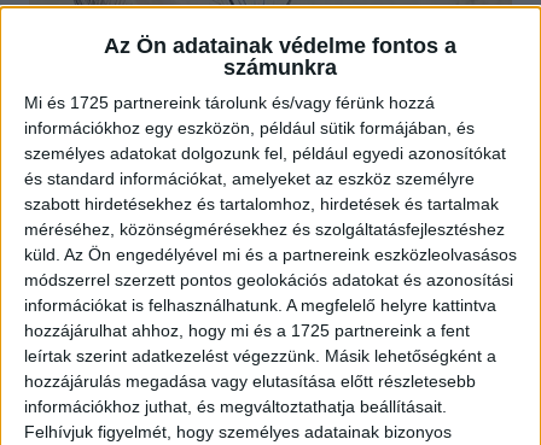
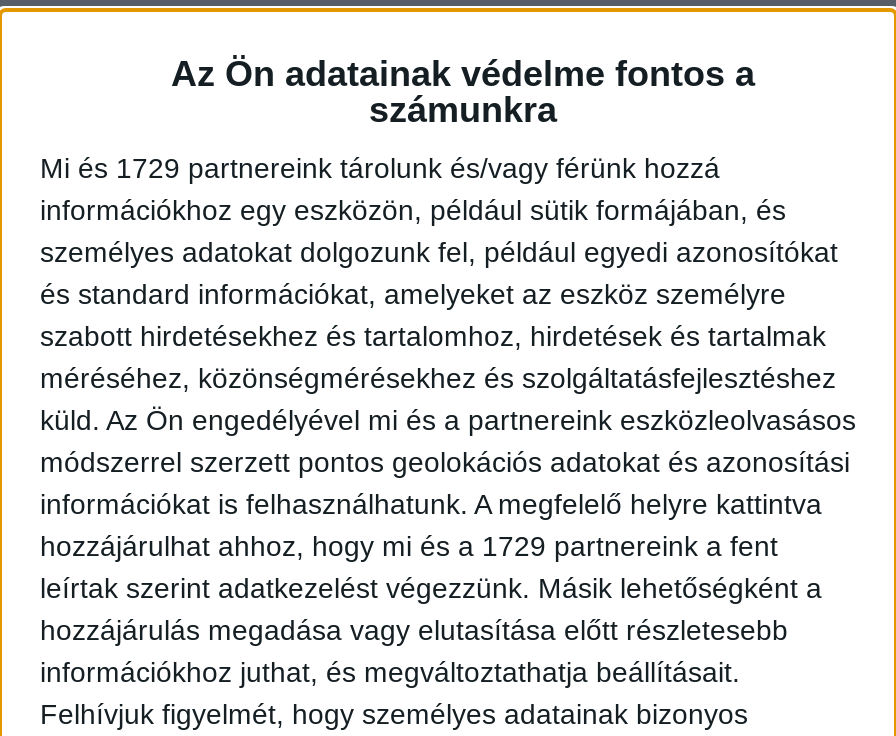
[24,93,435,112] Mi és 1725 partnereink tárolunk és/vagy férünk hozzá -> [40,152,720,184] Mi és 1729 partnereink tárolunk és/vagy férünk hozzá
[24,321,470,340] hozzájárulhat ahhoz, hogy mi és a 1725 partnereink a fent -> [40,530,778,562] hozzájárulhat ahhoz, hogy mi és a 1729 partnereink a fent

